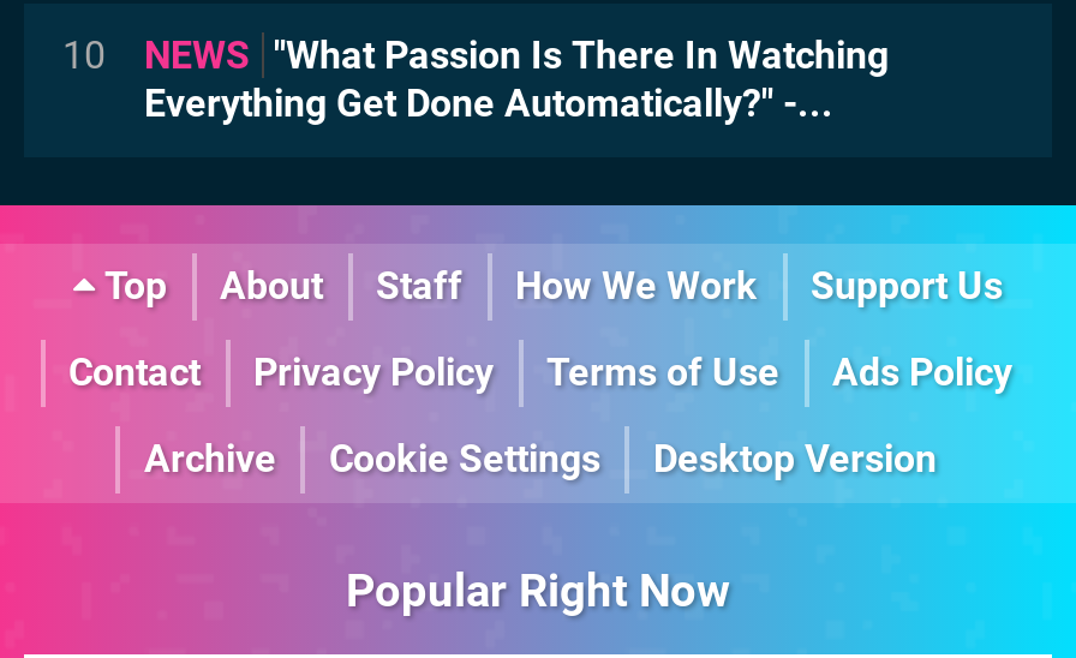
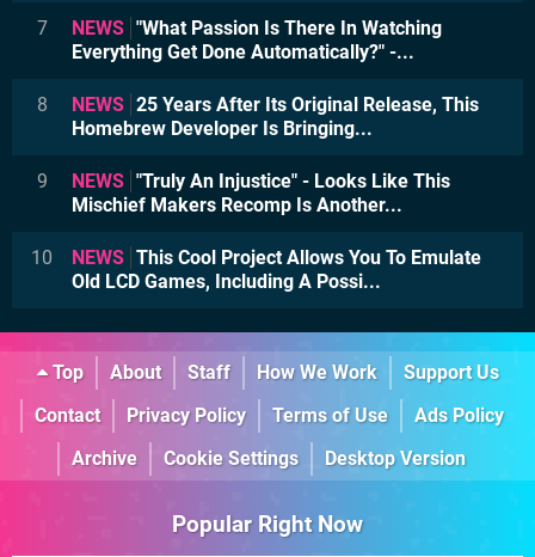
[62,33,106,79] 10 -> [36,16,47,39] 7
none -> [31,93,481,293] 8 | NEWS 25 Years After Its Original Release, This | Homebrew Developer Is Bringing... | 9 | NEWS "Truly An Injustice" - Looks Like This | Mischief Makers Recomp Is Another... | 10 | NEWS This Cool Project Allows You To Emulate | Old LCD Games, Including A Possi...

